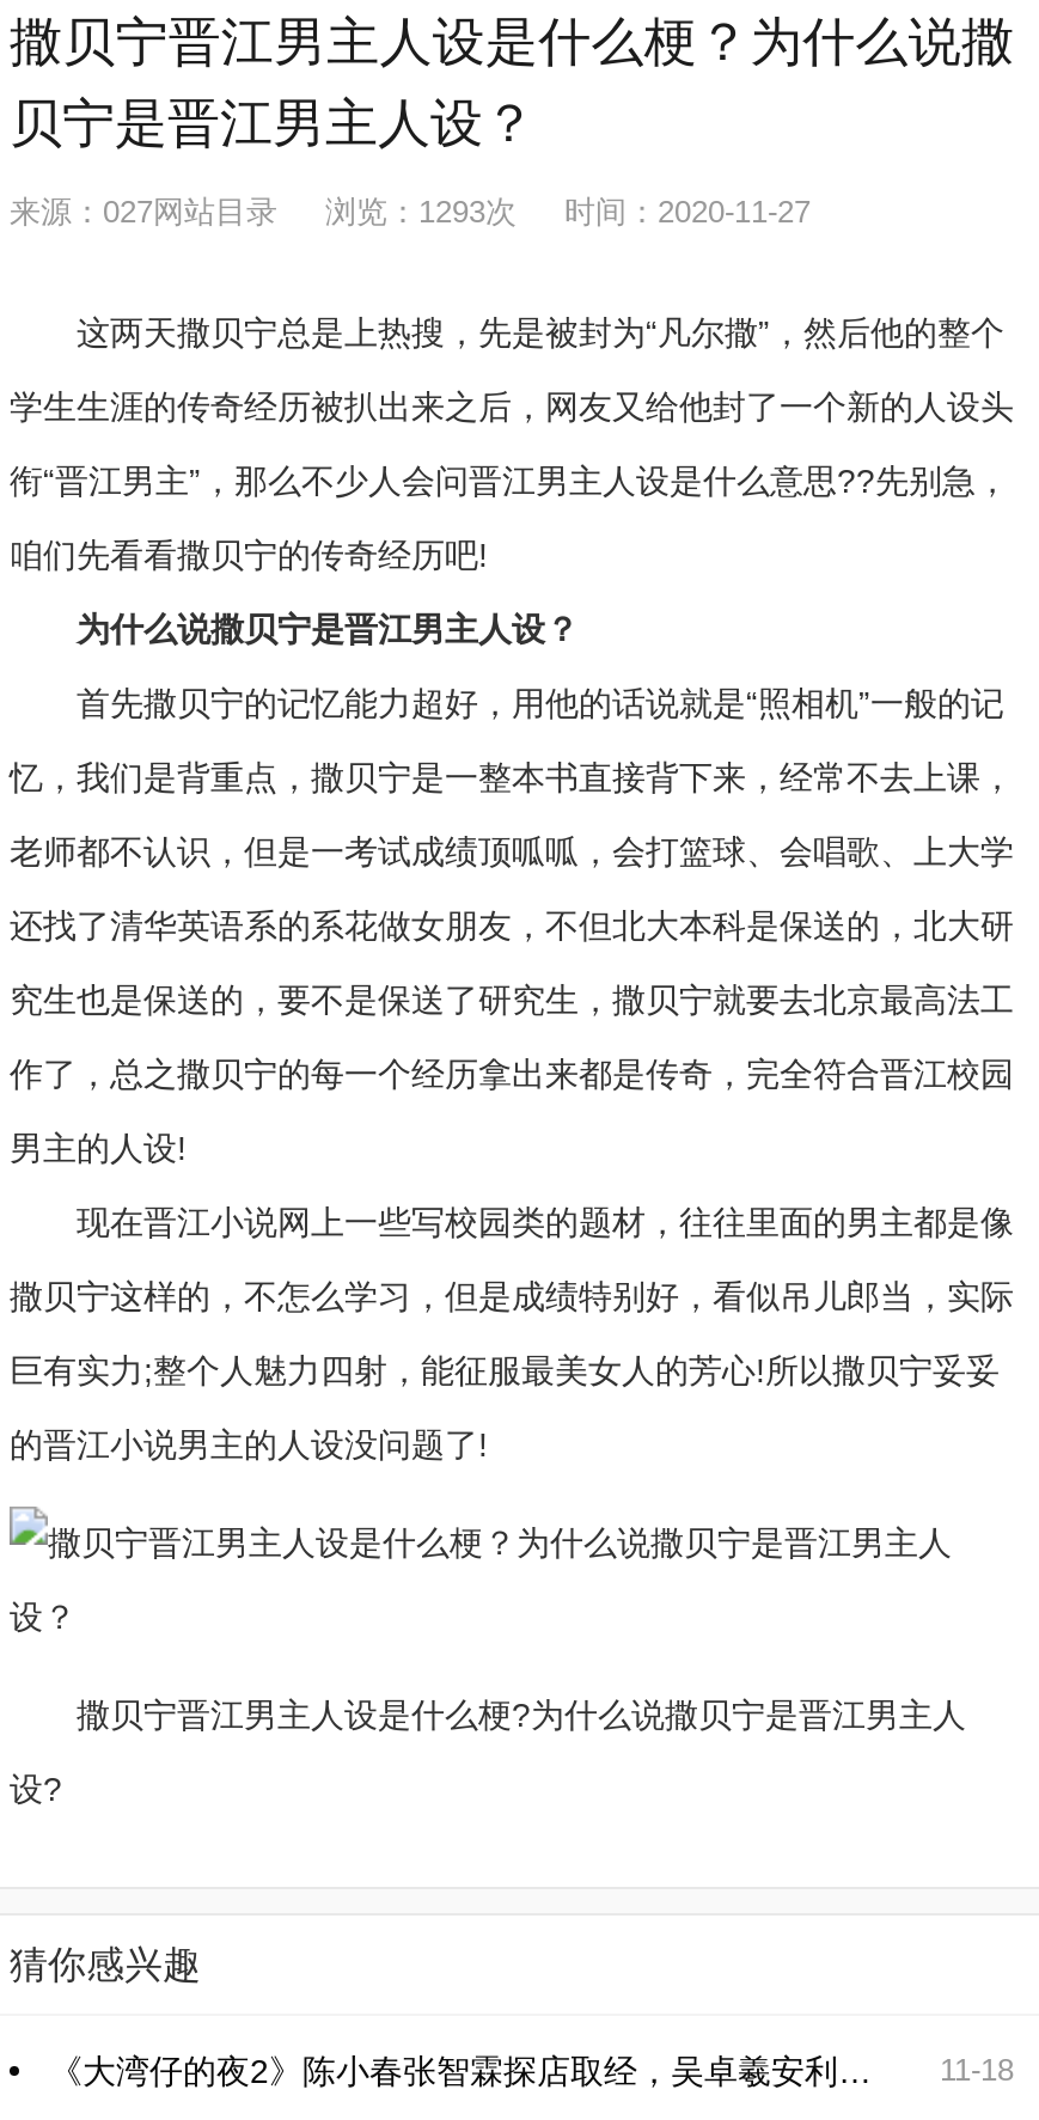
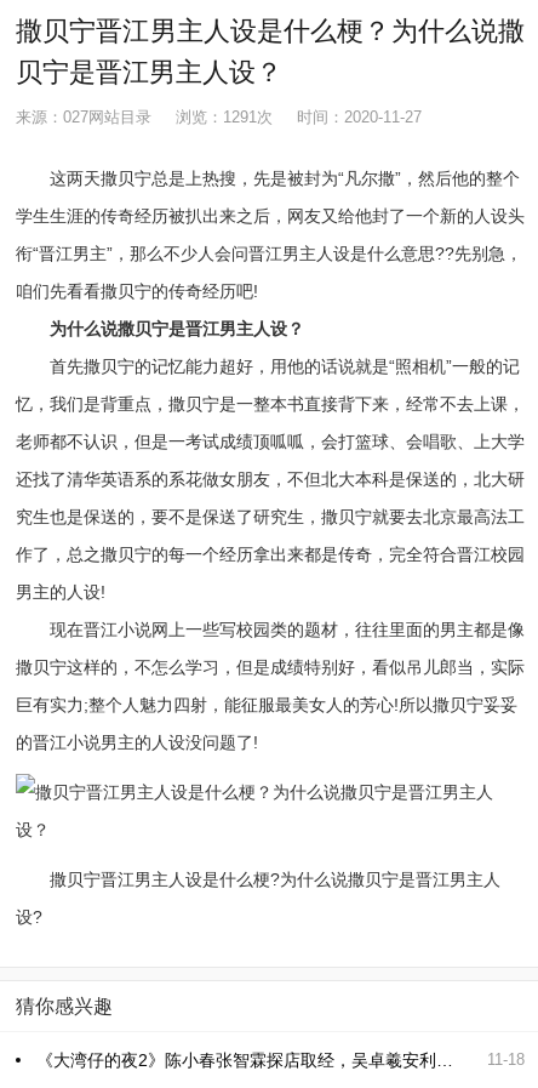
[10,194,811,230] 来源：027网站目录 浏览：1293次 时间：2020-11-27 -> [16,108,422,126] 来源：027网站目录 浏览：1291次 时间：2020-11-27

